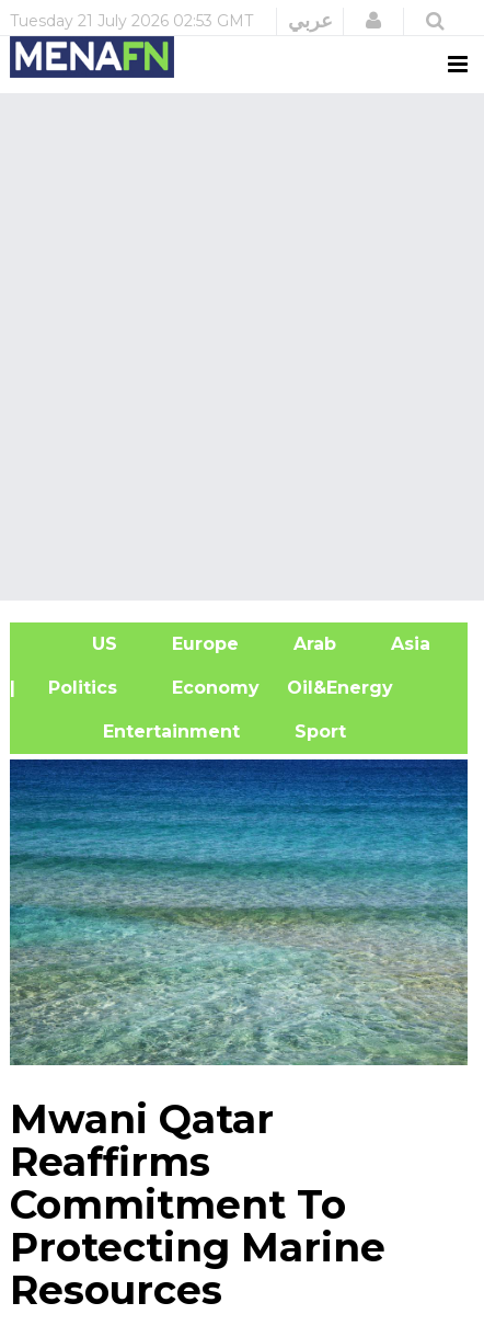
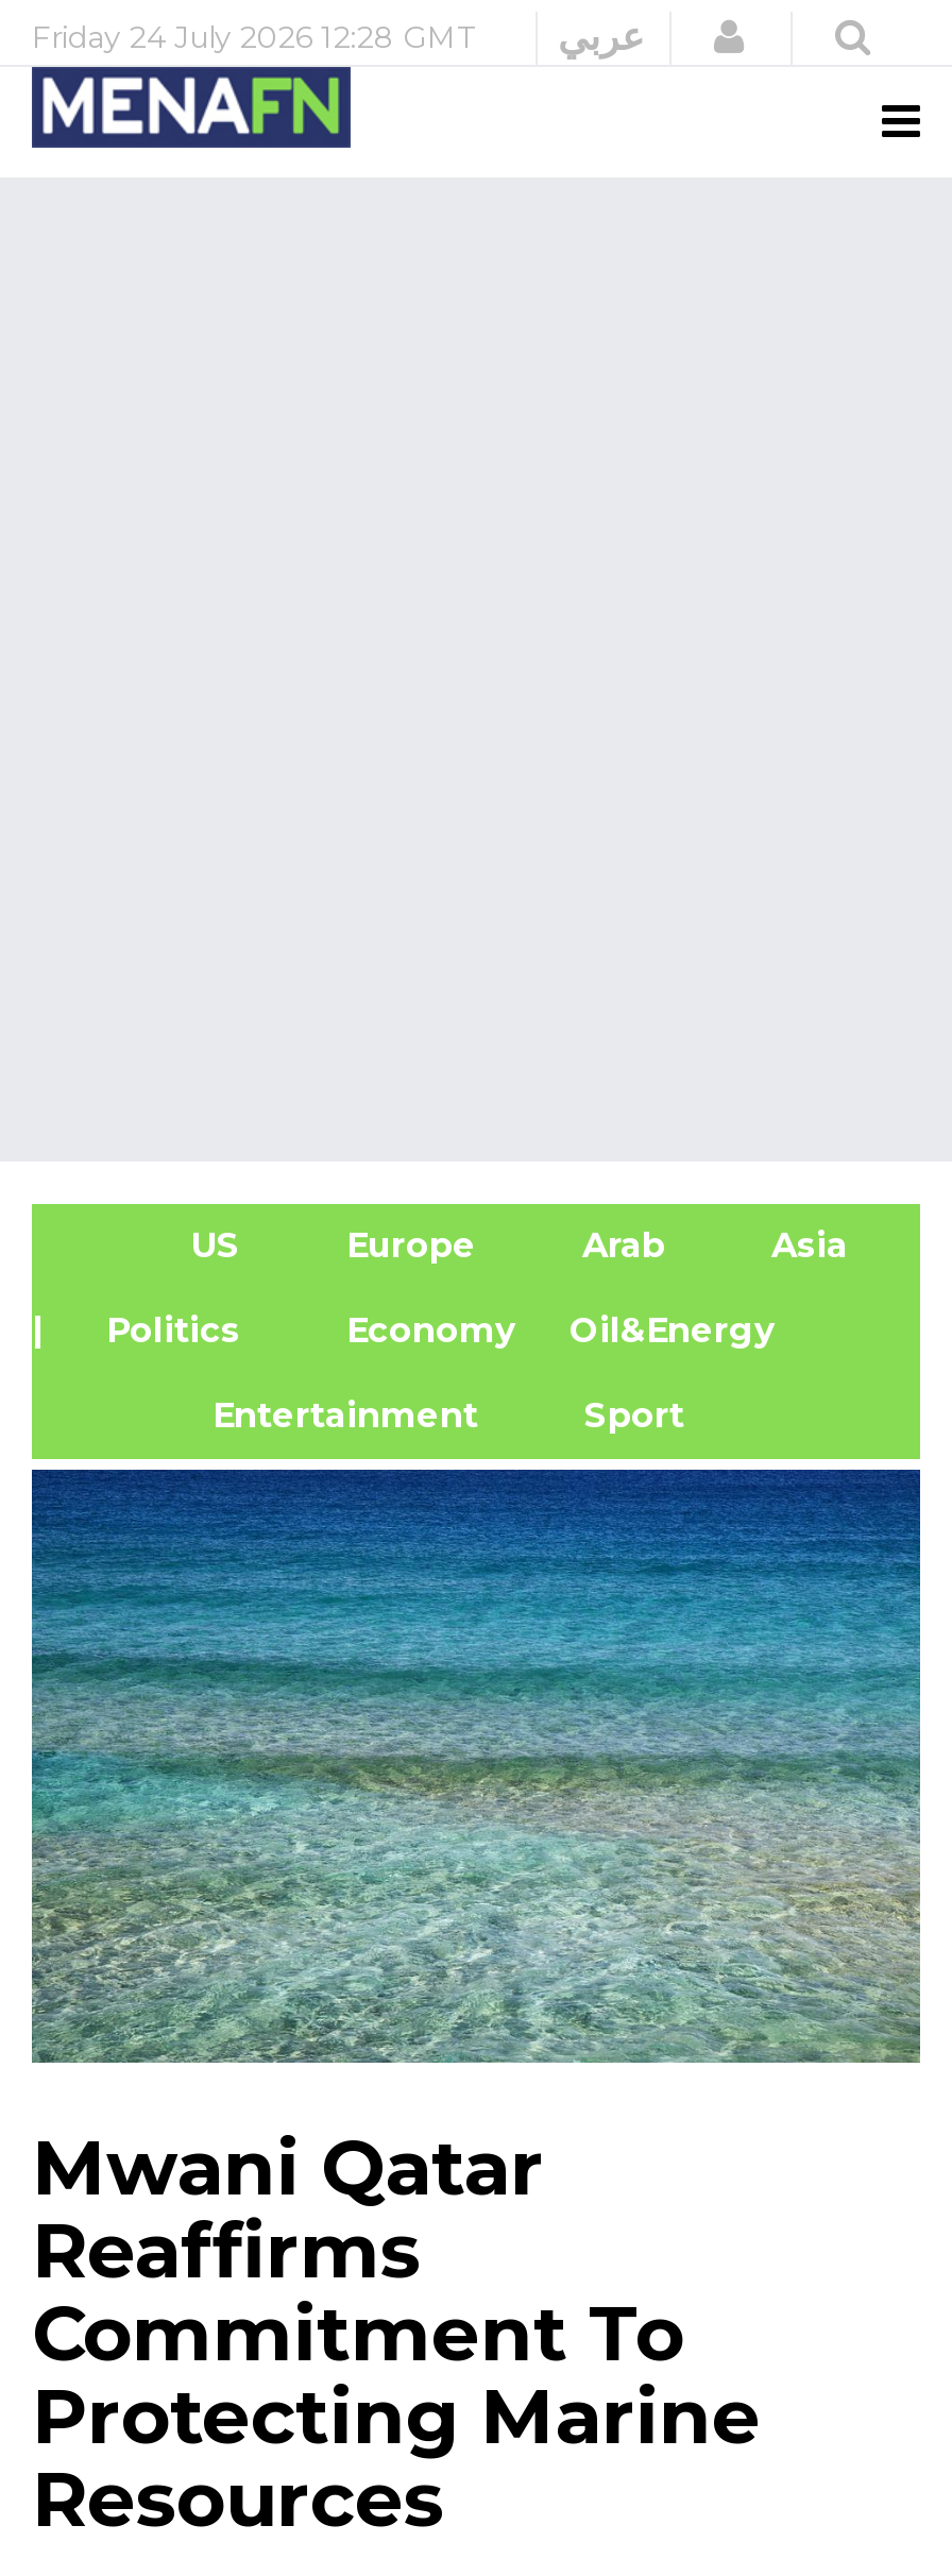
[10,11,253,31] Tuesday 21 July 2026 02:53 GMT -> [32,18,474,56] Friday 24 July 2026 12:28 GMT

